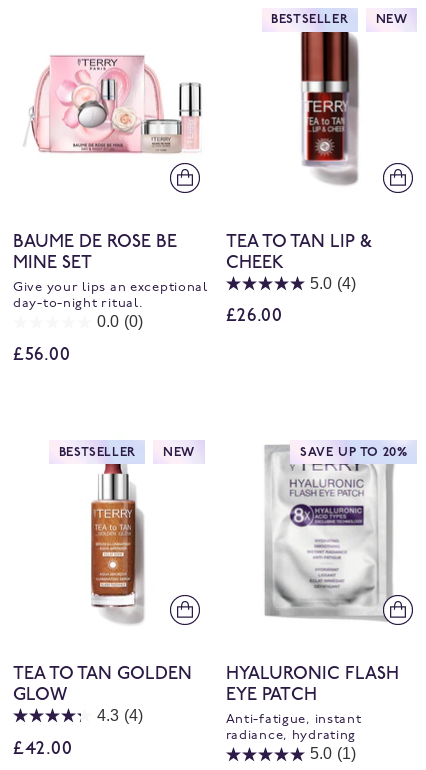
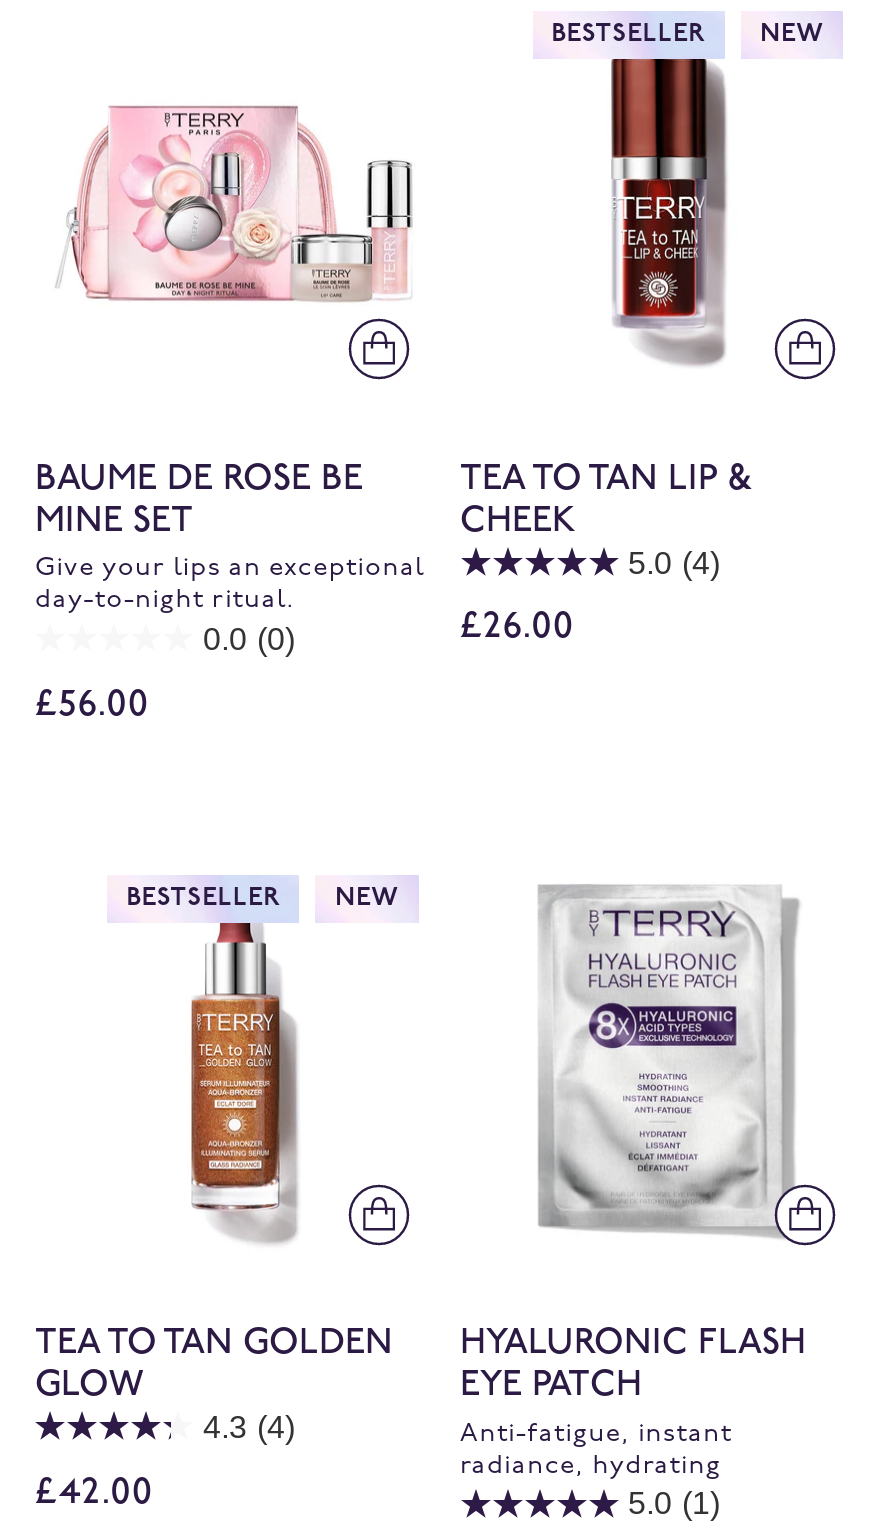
[300,446,407,459] SAVE UP TO 20% -> none

